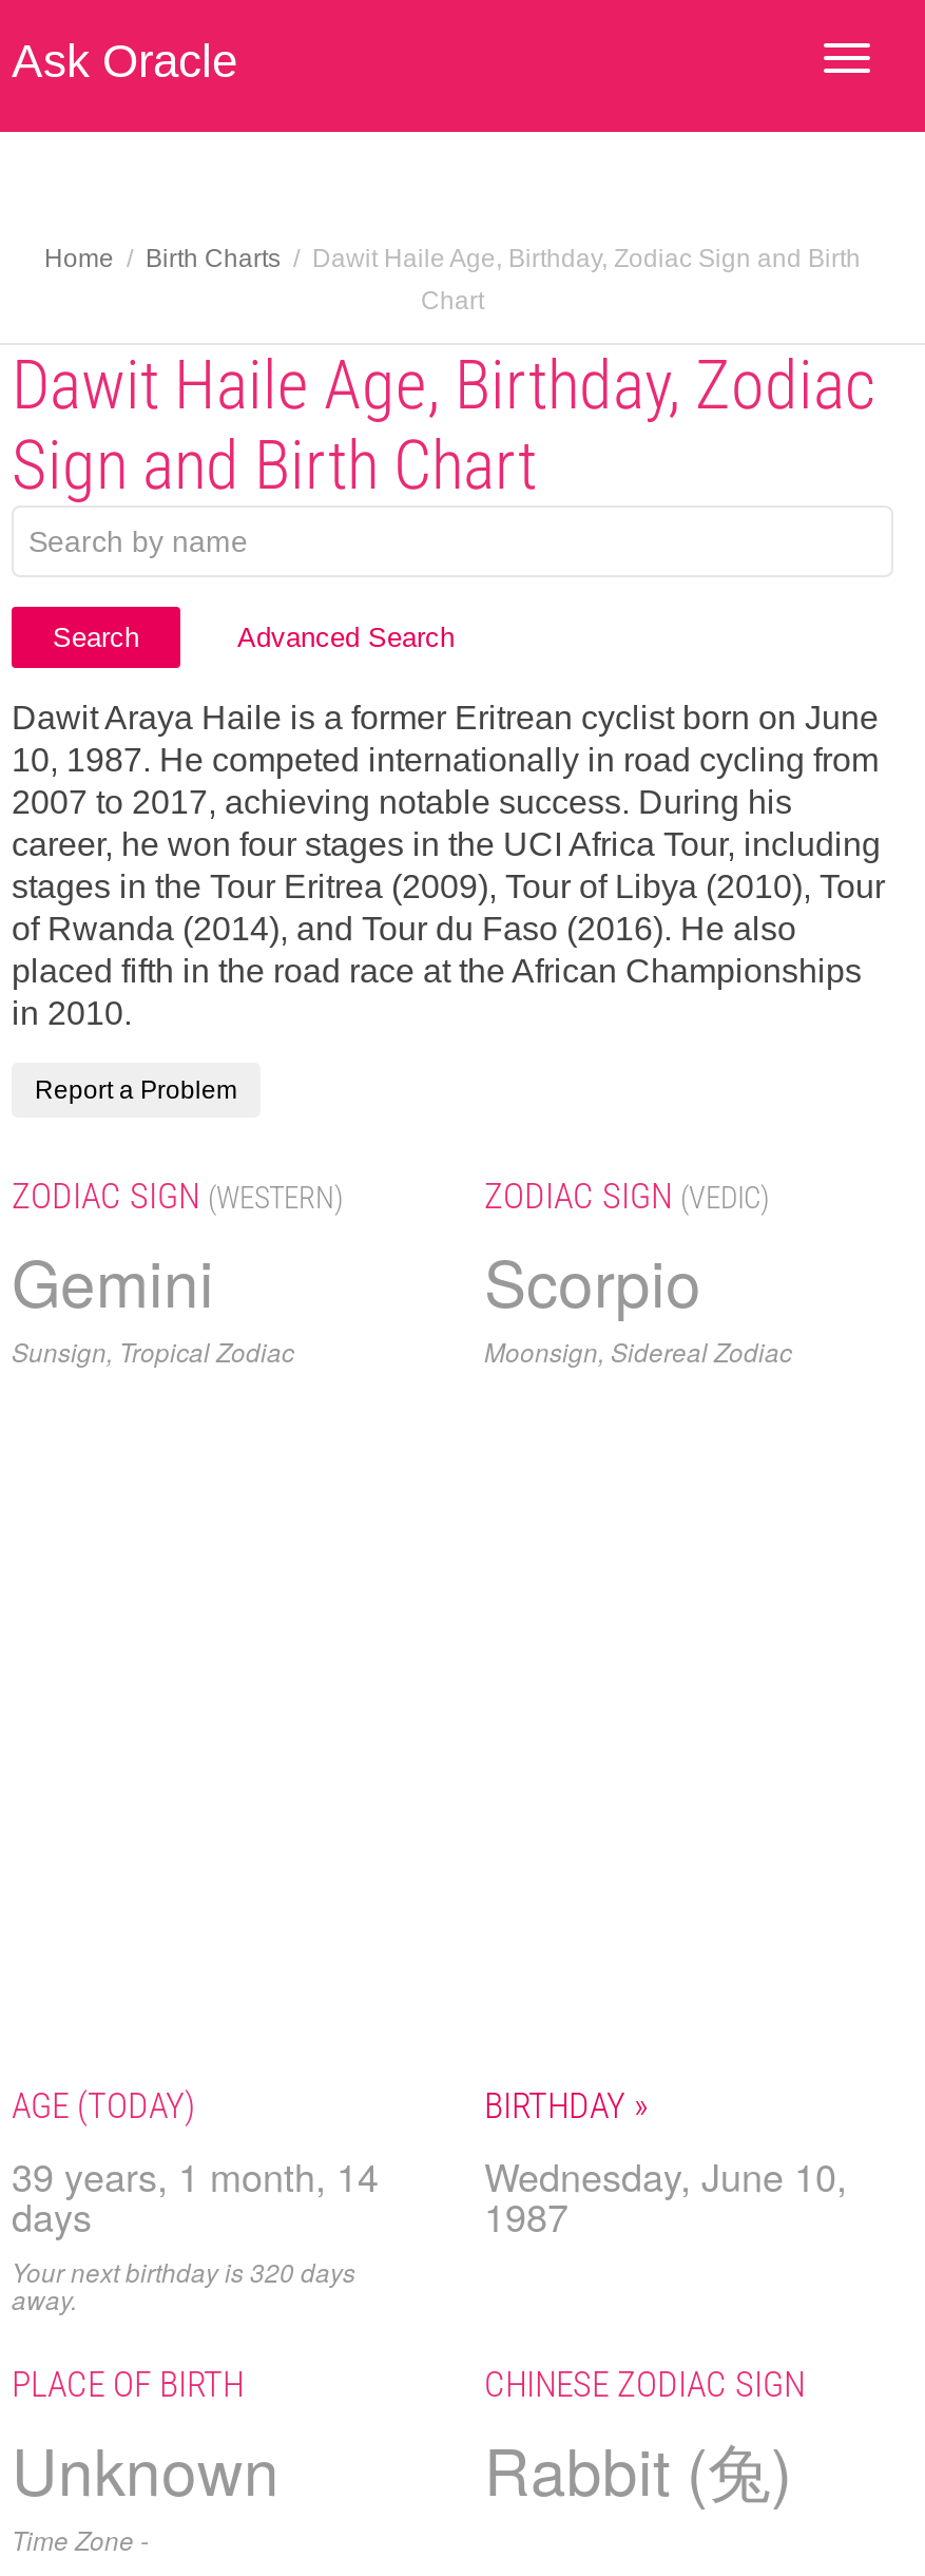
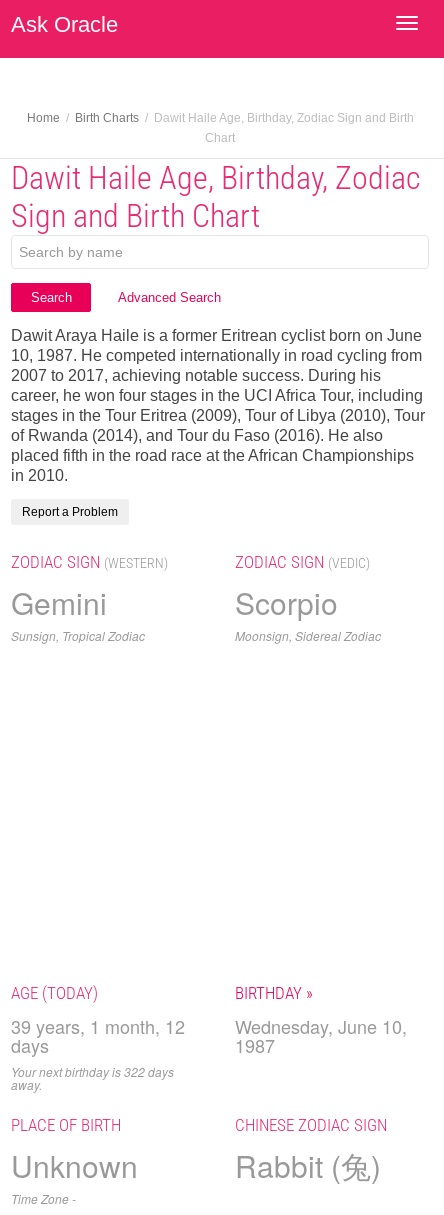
[12,2148,847,2203] 39 years, 1 month, 14 Wednesday, June 10, -> [11,1013,407,1039] 39 years, 1 month, 12 Wednesday, June 10,
[12,2254,355,2290] Your next birthday is 320 days -> [11,1063,174,1080] Your next birthday is 322 days

